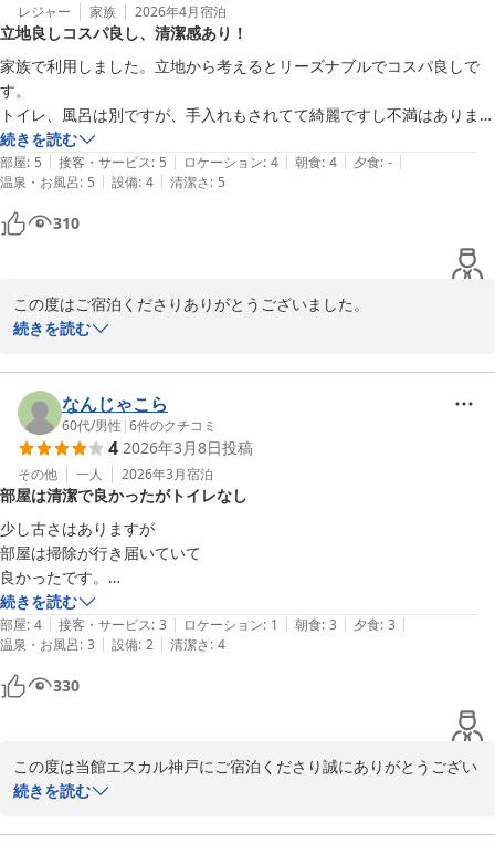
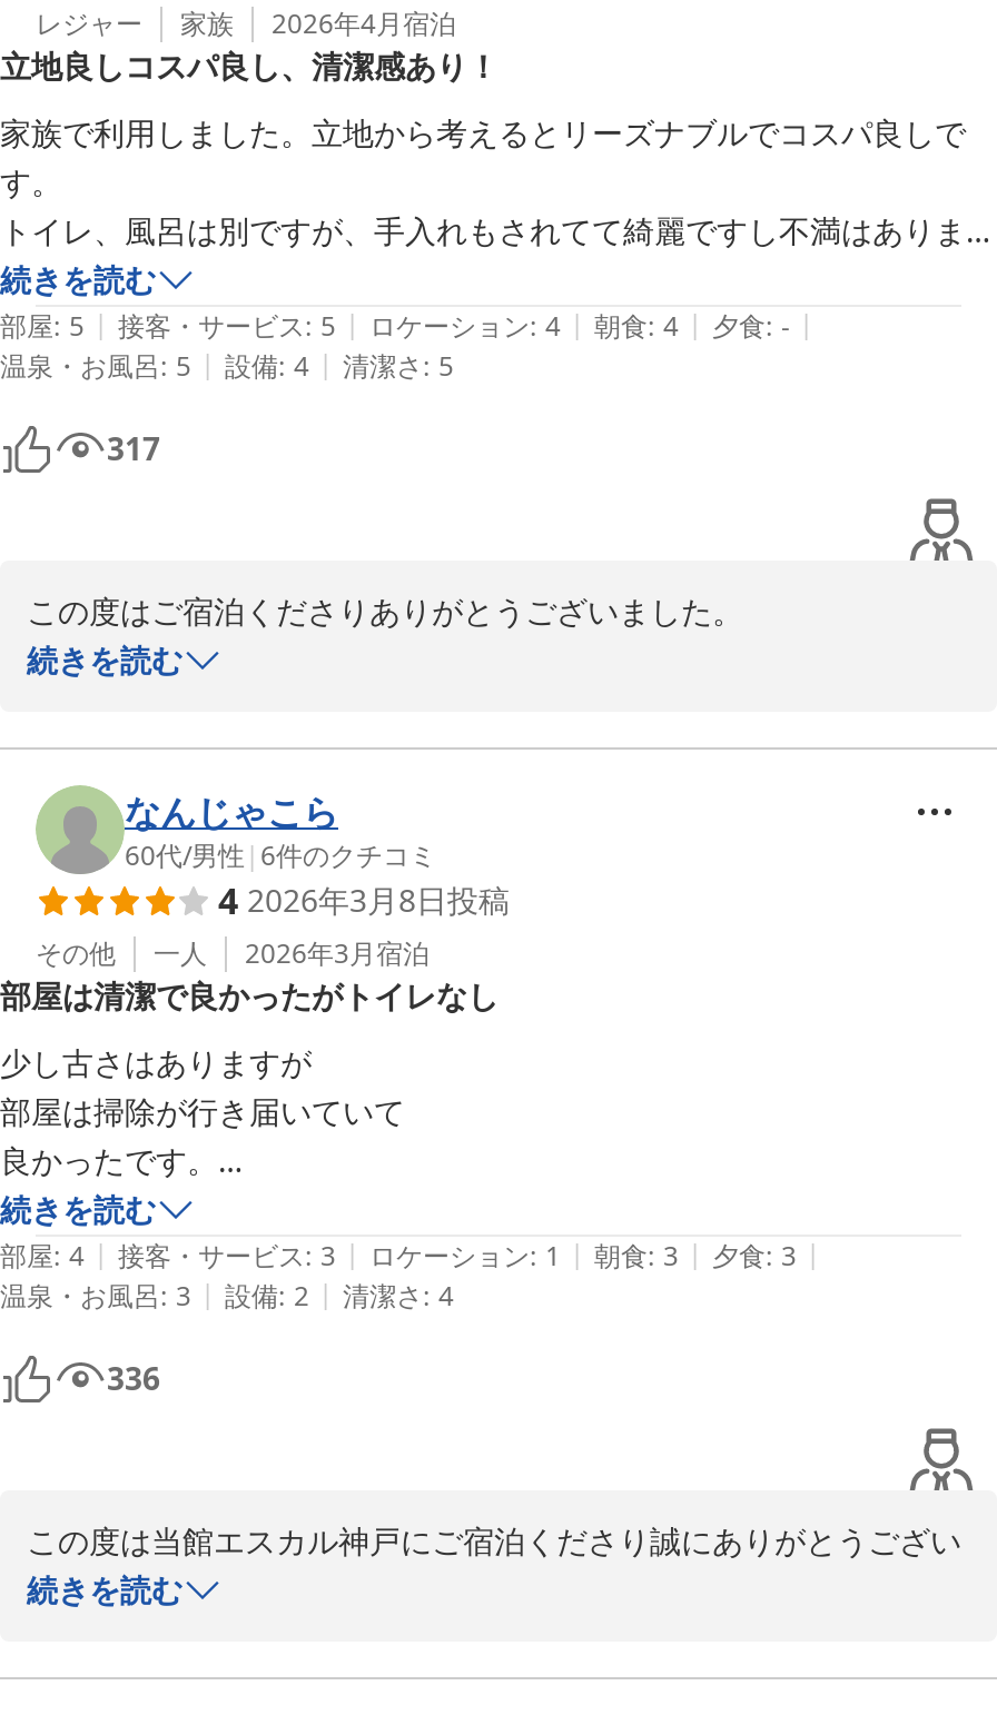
[53,212,80,233] 310 -> [107,427,160,469] 317
[53,675,80,696] 330 -> [107,1357,160,1399] 336

